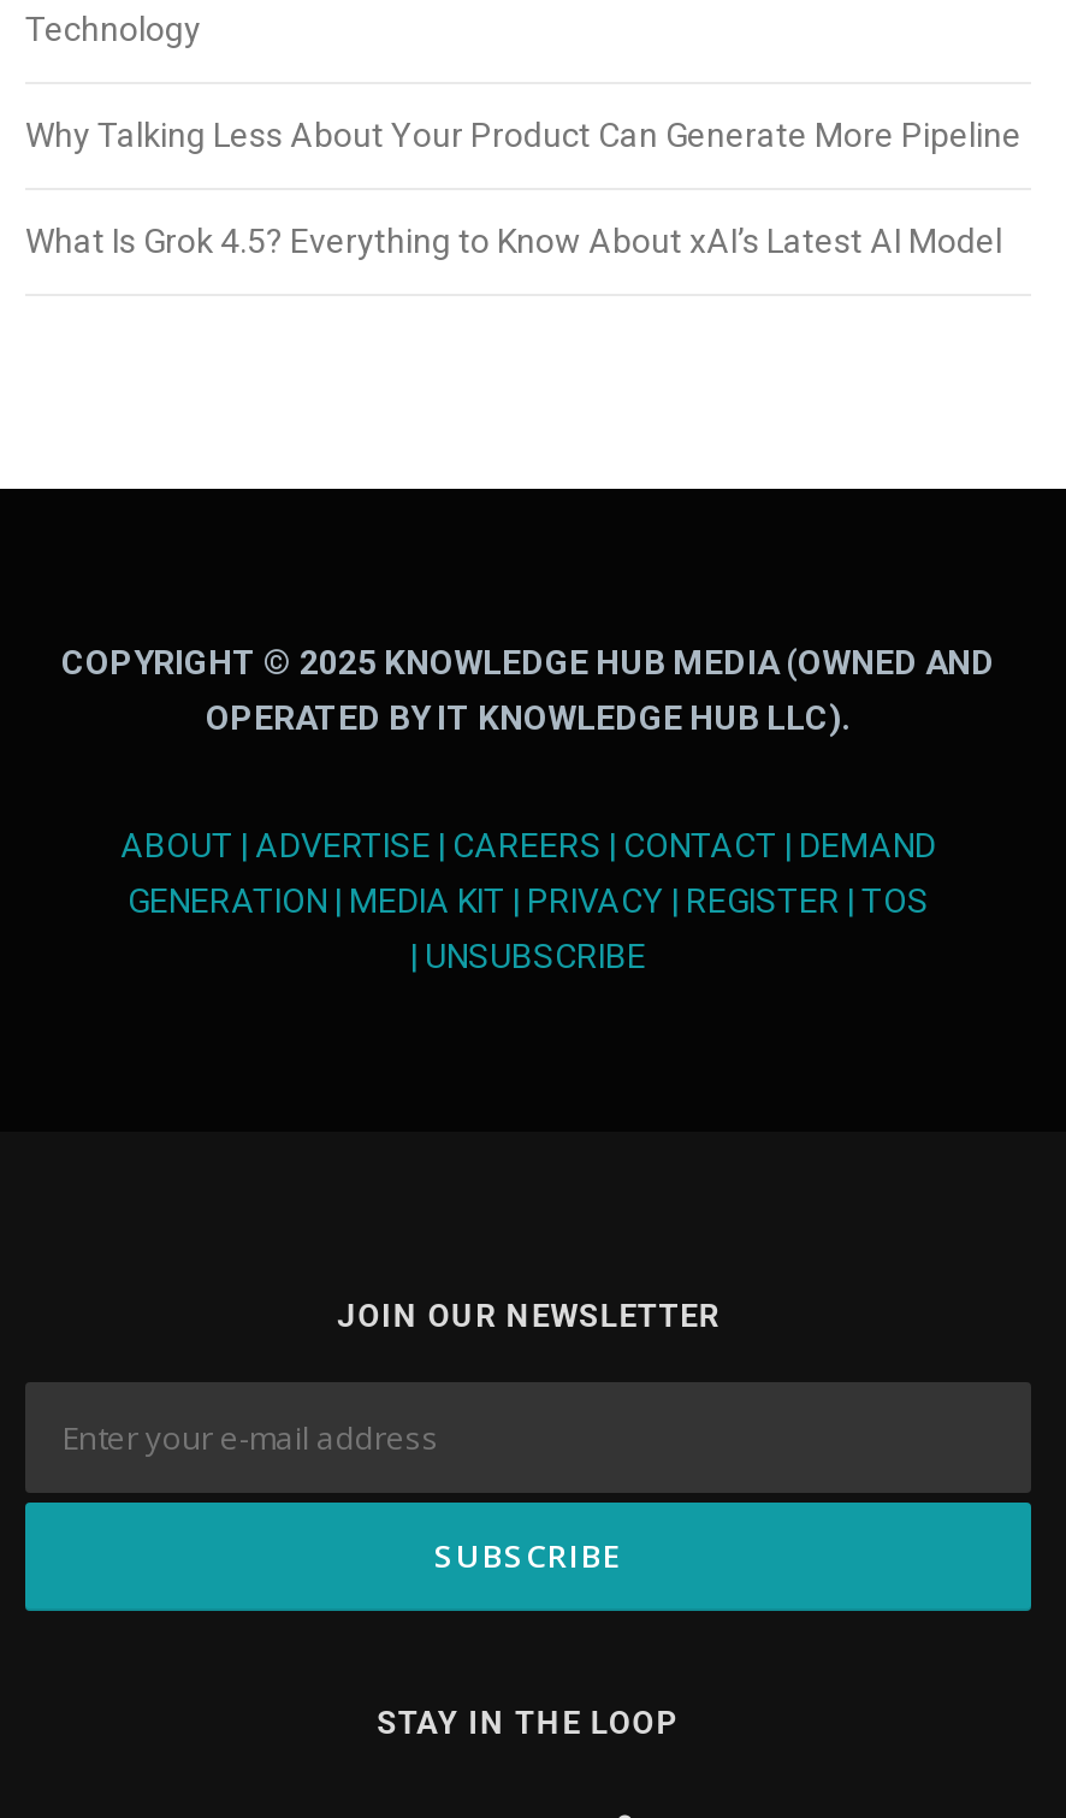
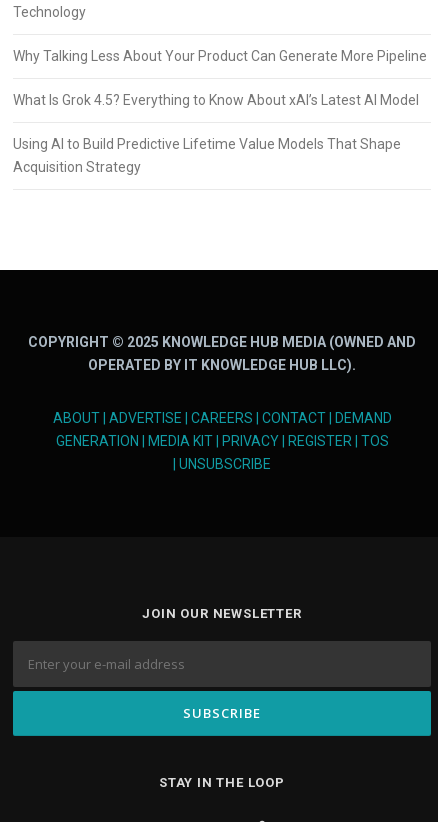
none -> [13,136,401,175] Using AI to Build Predictive Lifetime Value Models That Shape | Acquisition Strategy

